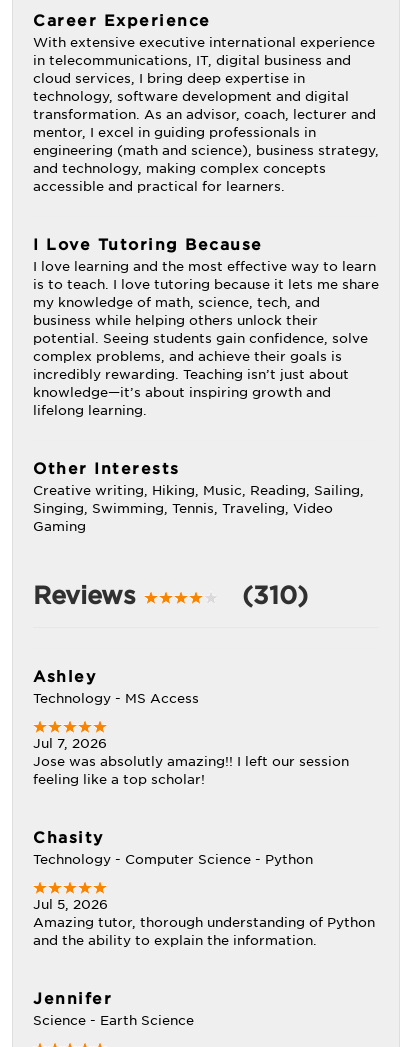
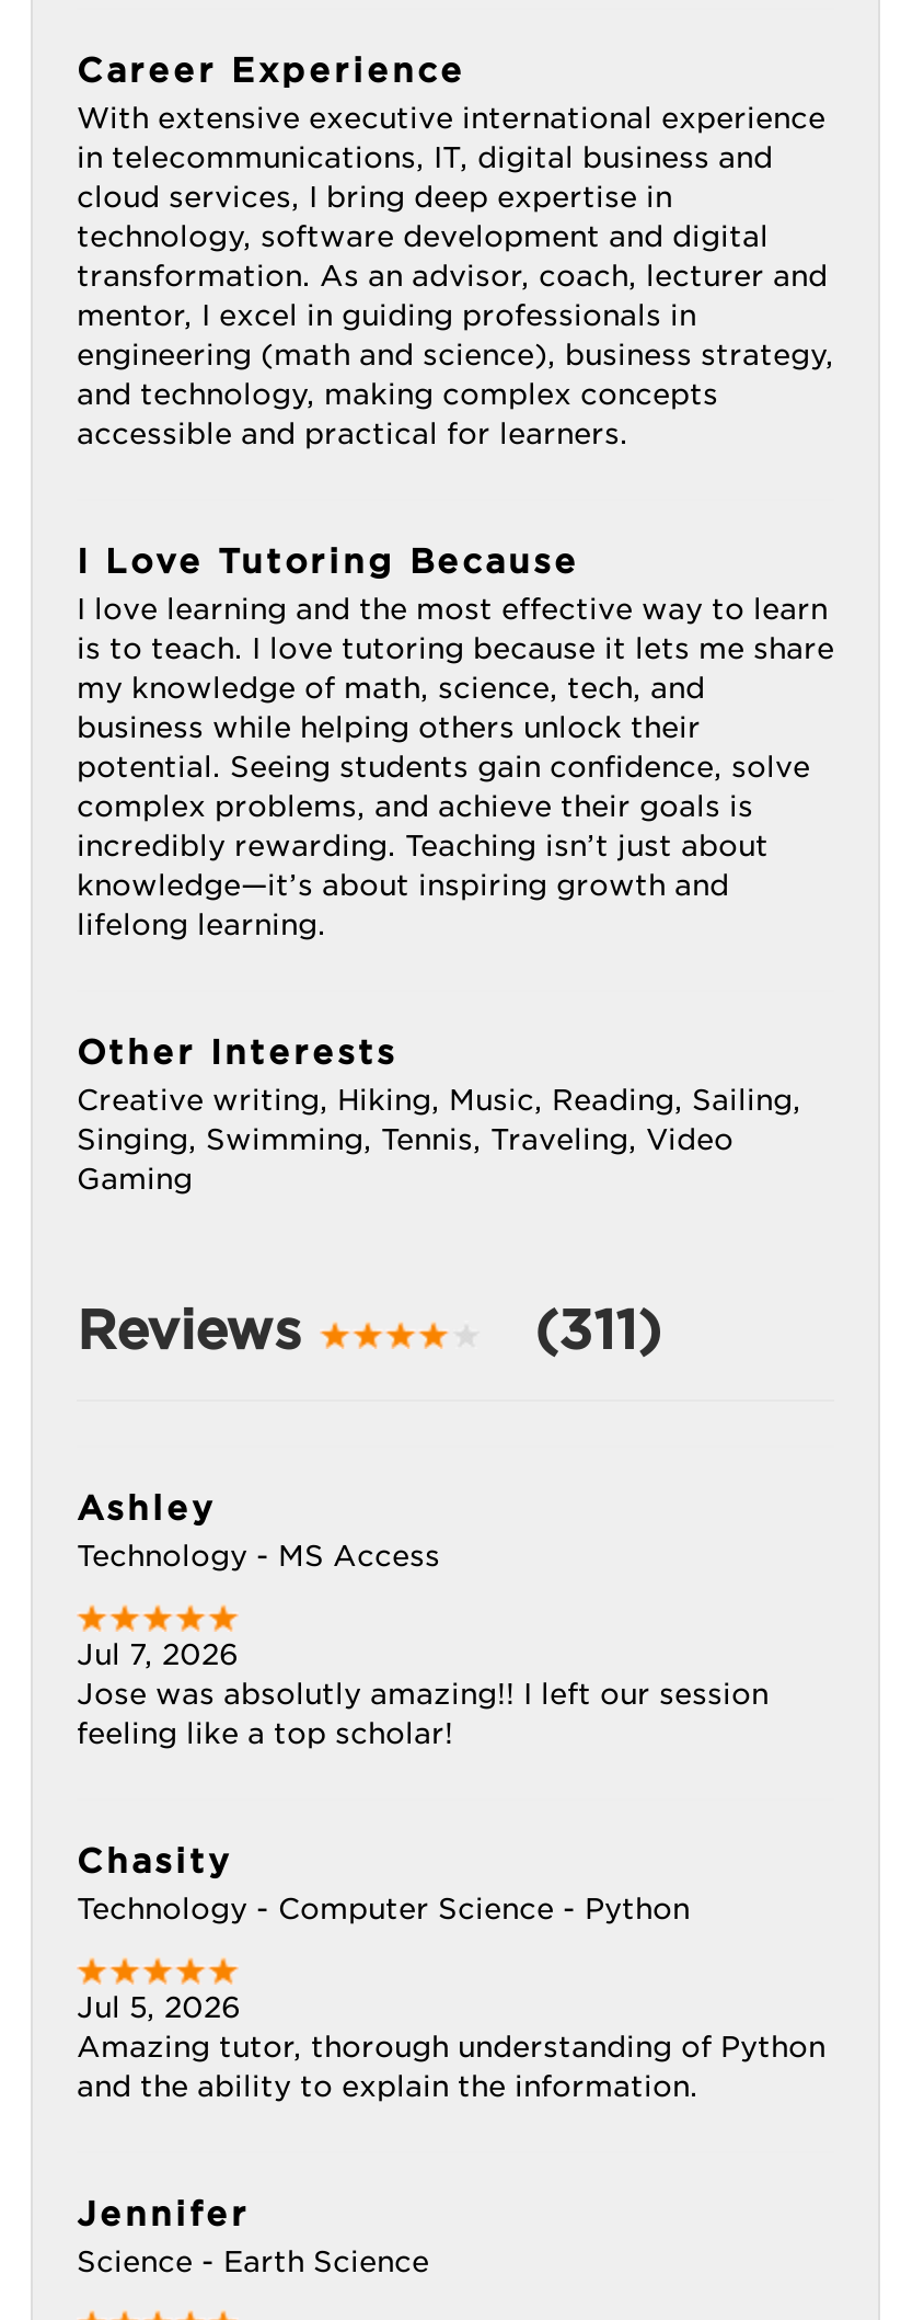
[218,581,308,610] (310) -> [482,1299,661,1362] (311)

